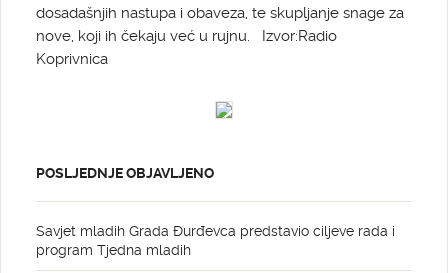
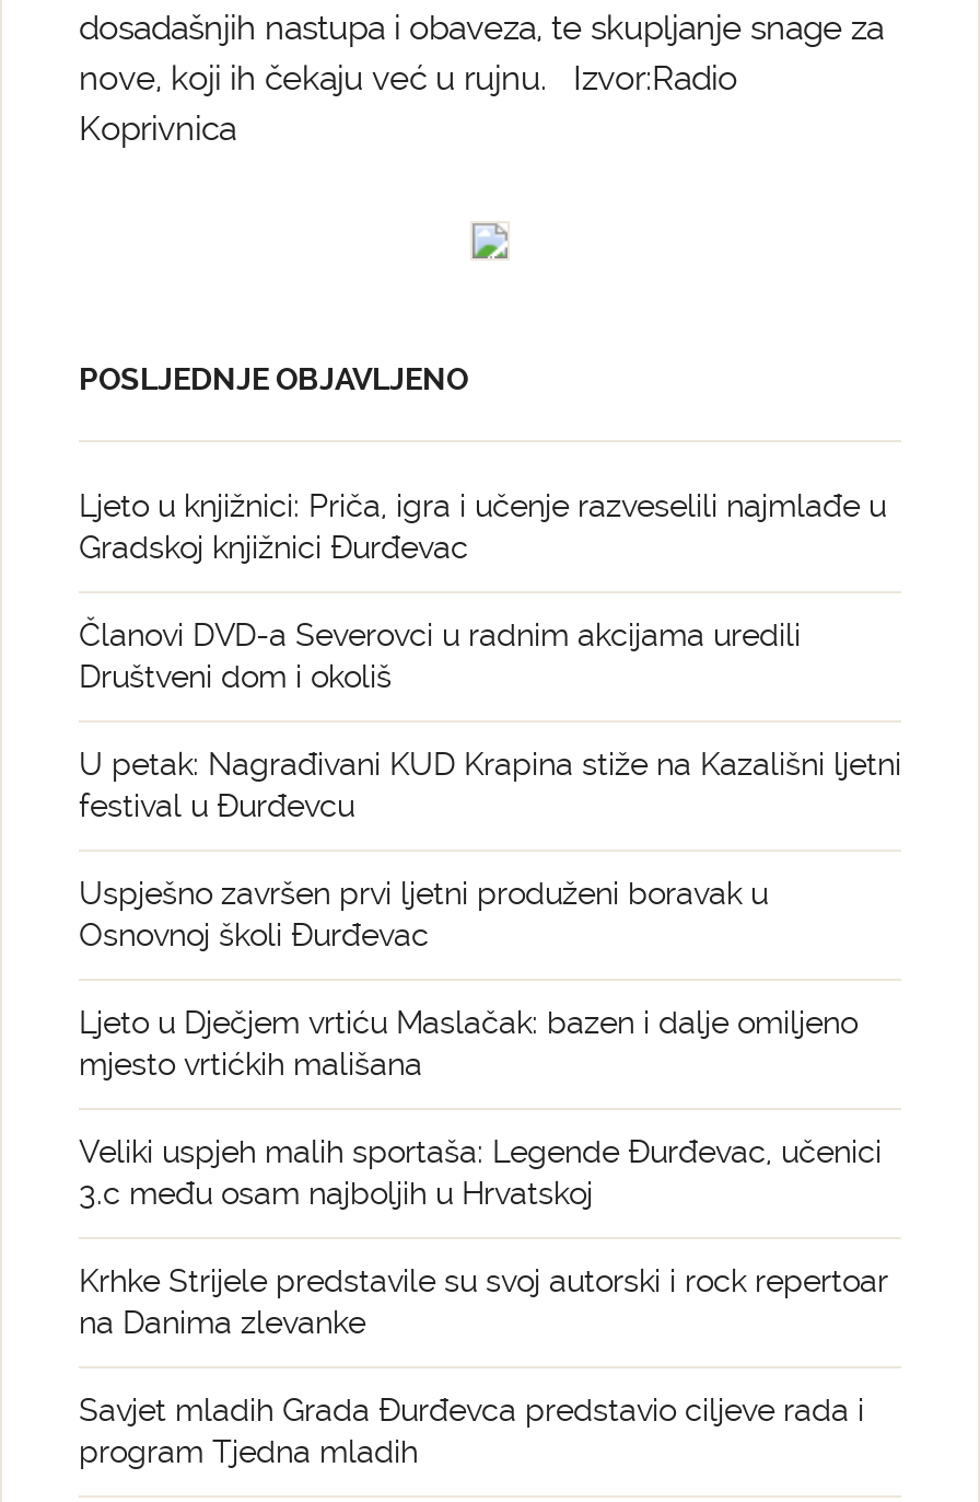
none -> [79,488,901,1340] Ljeto u knjižnici: Priča, igra i učenje razveselili najmlađe u | Gradskoj knjižnici Đurđevac | Članovi DVD-a Severovci u radnim akcijama uredili | Društveni dom i okoliš | U petak: Nagrađivani KUD Krapina stiže na Kazališni ljetni | festival u Đurđevcu | Uspješno završen prvi ljetni produženi boravak u | Osnovnoj školi Đurđevac | Ljeto u Dječjem vrtiću Maslačak: bazen i dalje omiljeno | mjesto vrtićkih mališana | Veliki uspjeh malih sportaša: Legende Đurđevac, učenici | 3.c među osam najboljih u Hrvatskoj | Krhke Strijele predstavile su svoj autorski i rock repertoar | na Danima zlevanke

